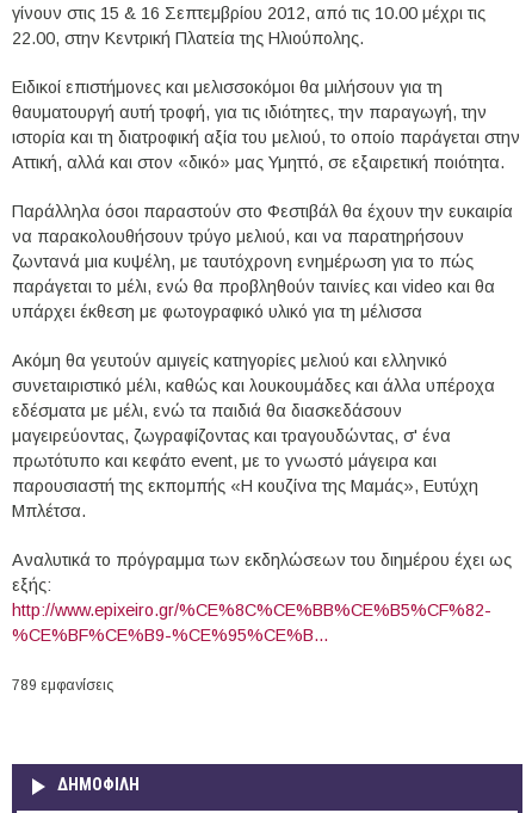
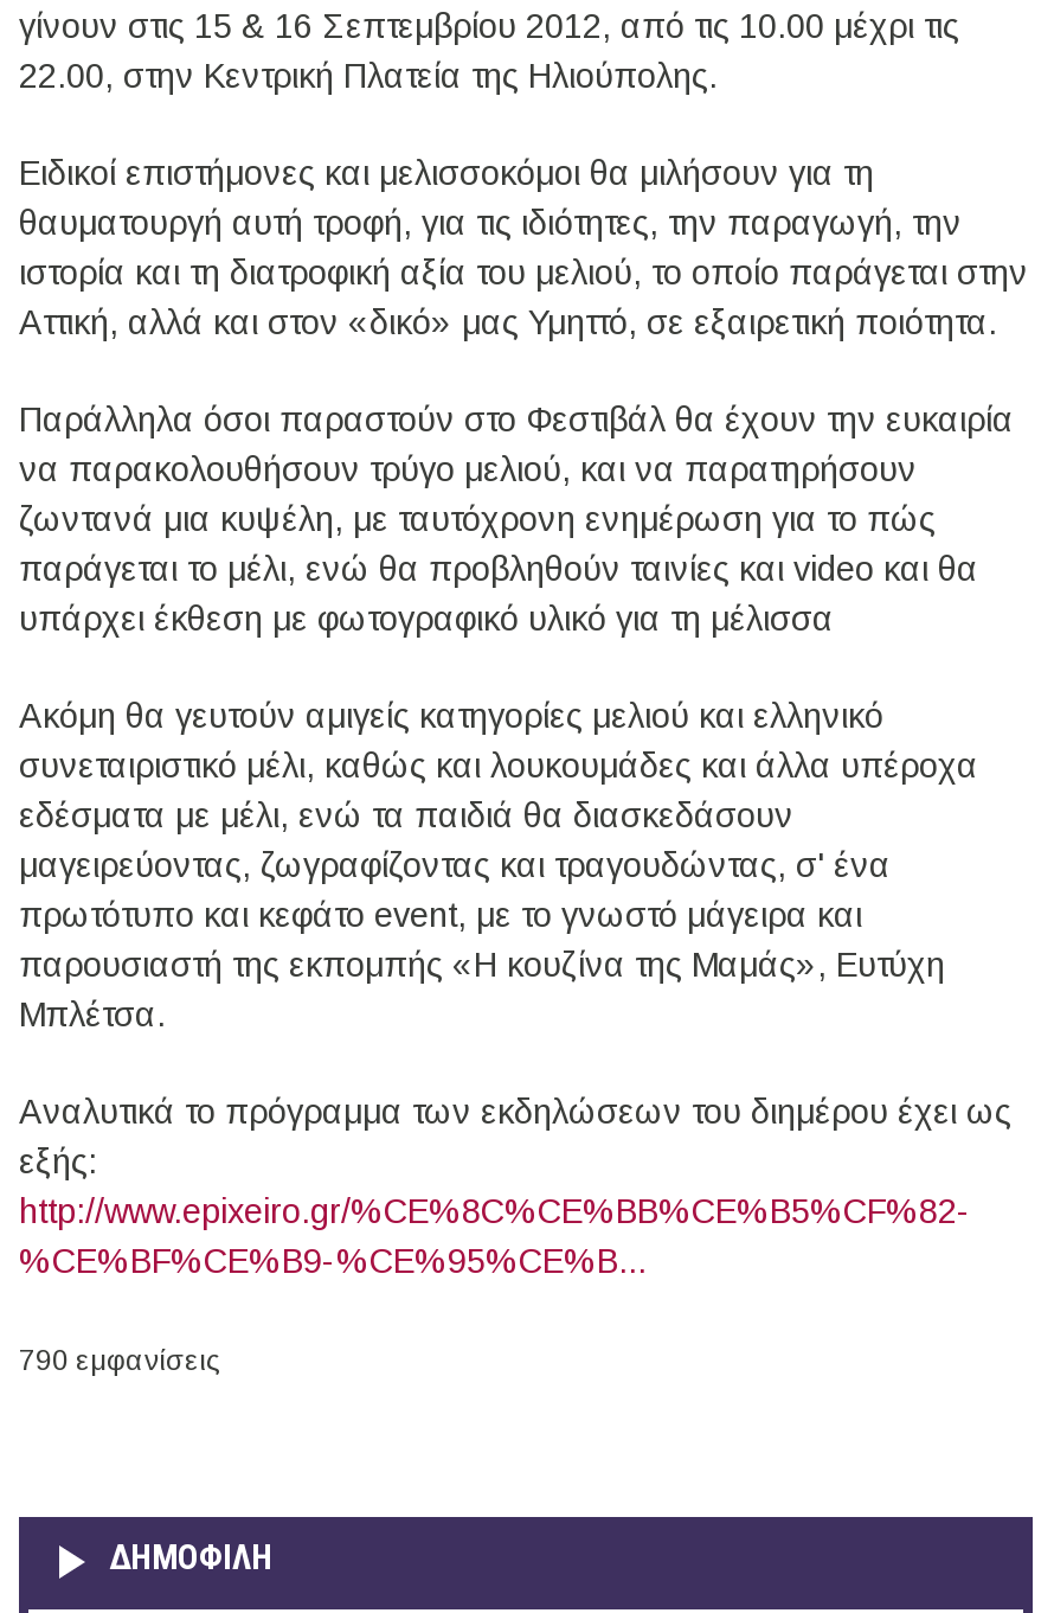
[12,677,113,694] 789 εμφανίσεις -> [19,1344,220,1377] 790 εμφανίσεις

